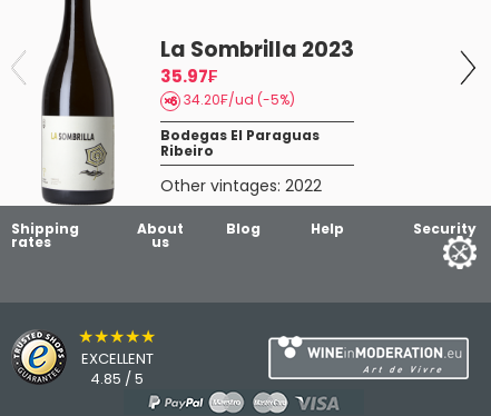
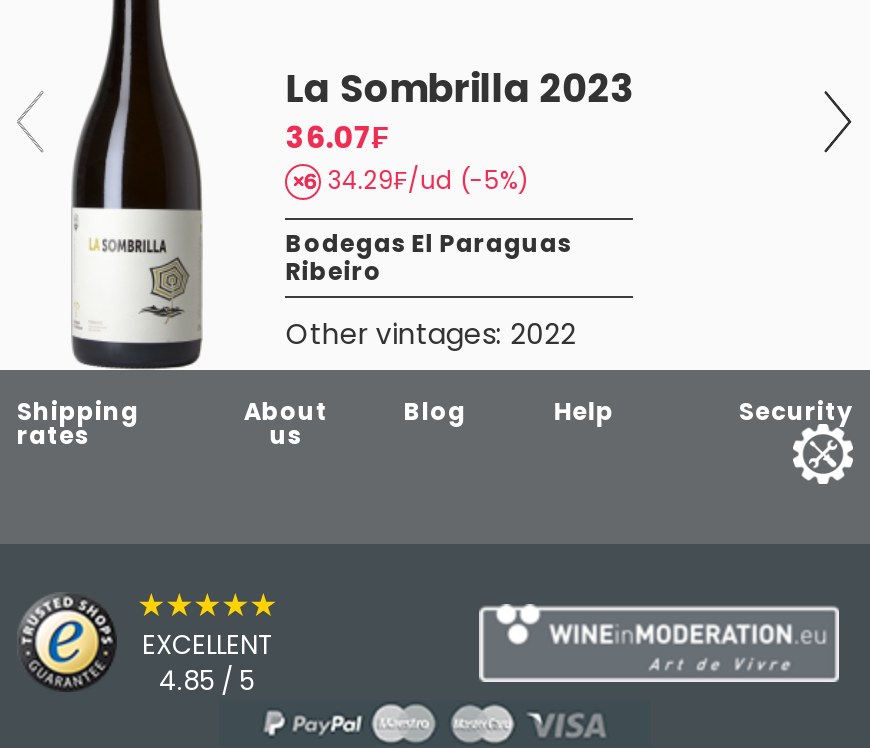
[161,65,295,109] 35.97₣ | 34.20₣/ud (-5%) -> [286,116,528,197] 36.07₣ | 34.29₣/ud (-5%)

